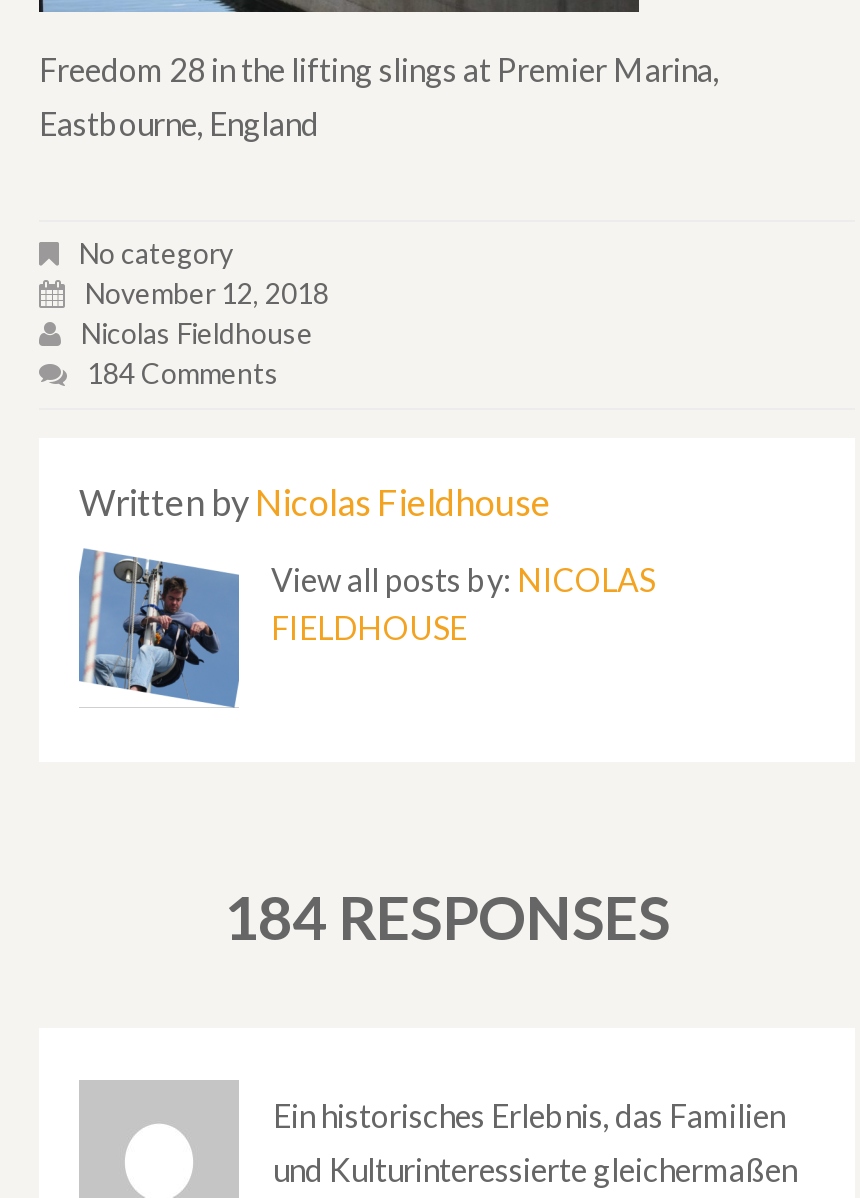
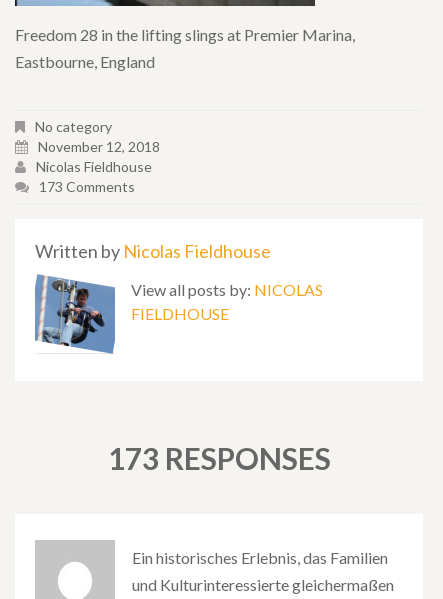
[87,356,279,390] 184 Comments -> [39,178,135,195] 173 Comments
[224,880,670,952] 184 RESPONSES -> [107,440,330,476] 173 RESPONSES

